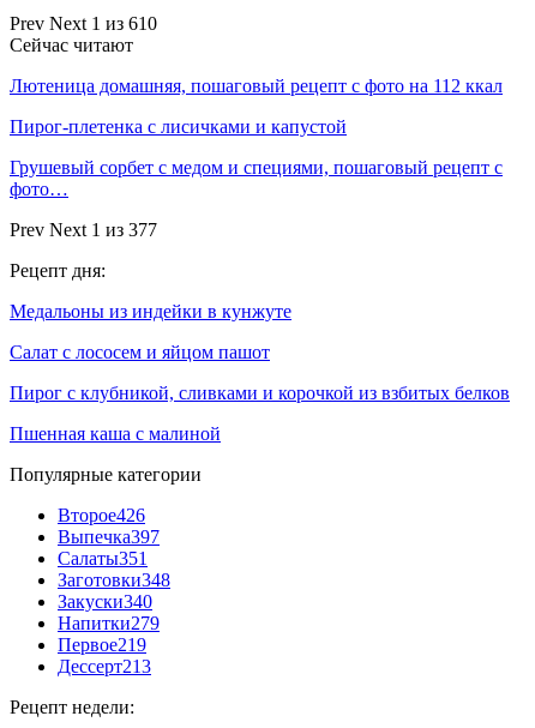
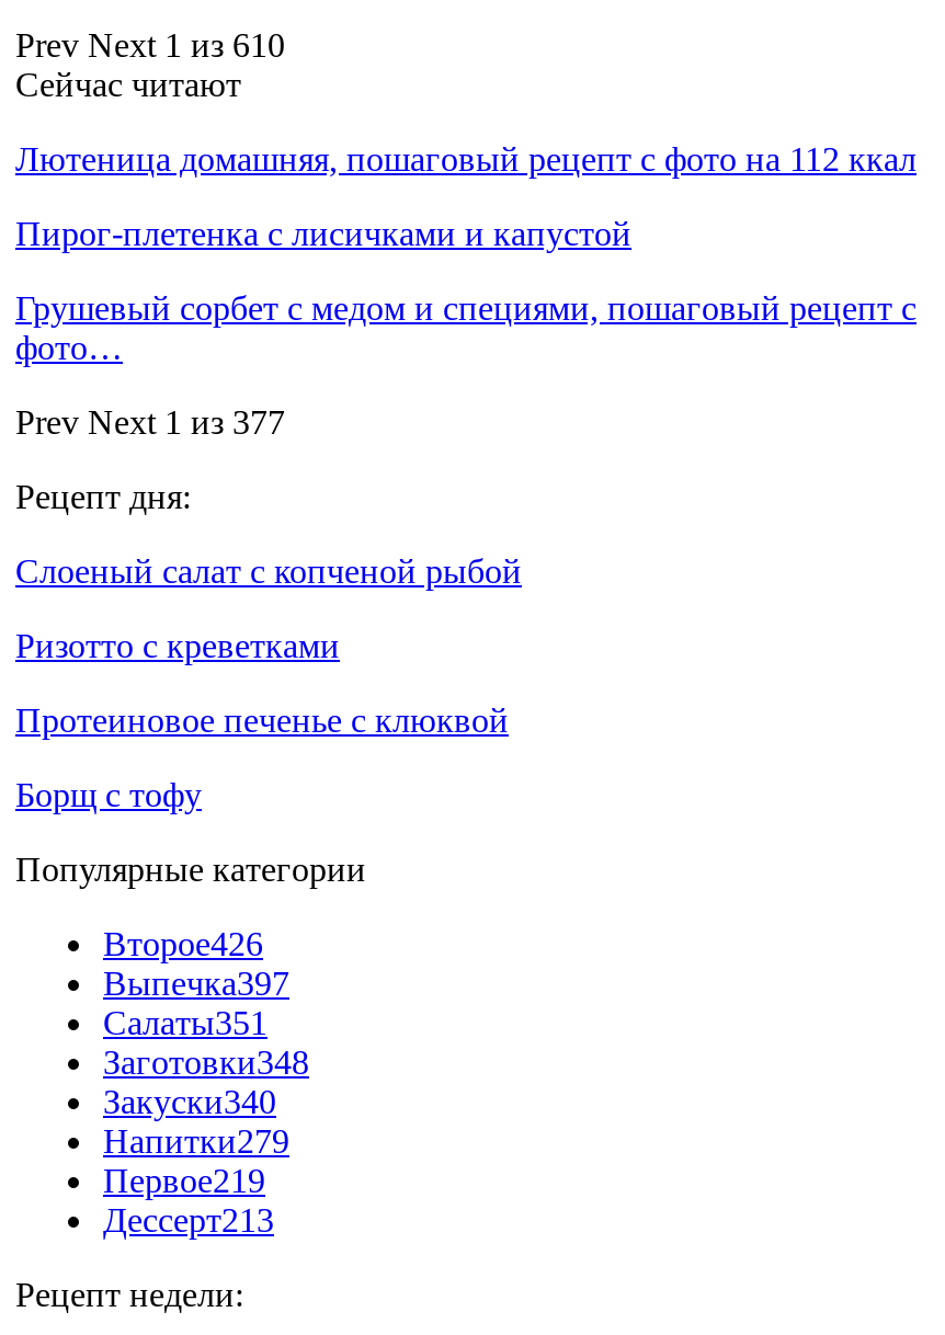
[10,301,291,321] Медальоны из индейки в кунжуте -> [15,552,522,589] Слоеный салат с копченой рыбой
[10,342,270,362] Салат с лососем и яйцом пашот -> [15,627,340,664] Ризотто с креветками
[10,382,510,403] Пирог с клубникой, сливками и корочкой из взбитых белков -> [15,701,509,738] Протеиновое печенье с клюквой
[10,423,221,444] Пшенная каша с малиной -> [15,776,202,813] Борщ с тофу

